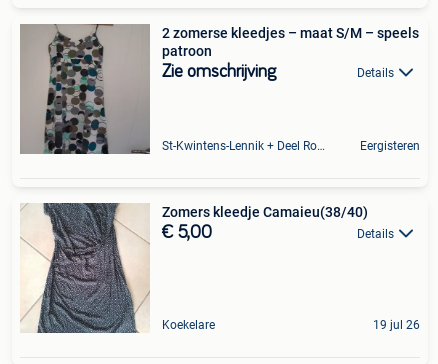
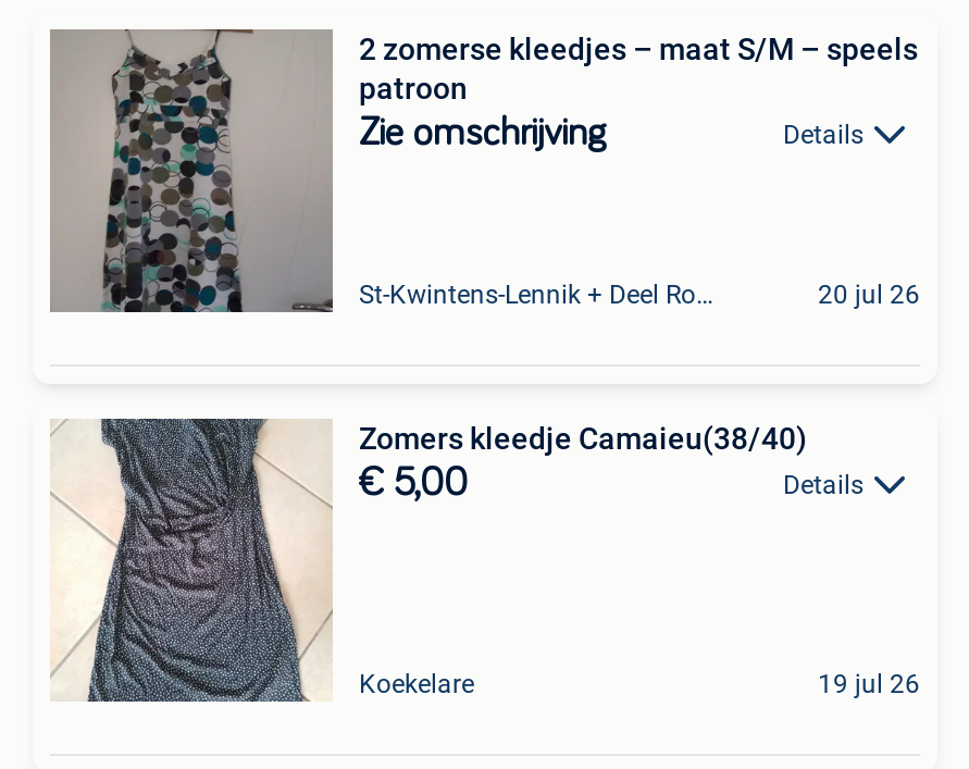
[360,139,420,153] Eergisteren -> [818,280,920,310] 20 jul 26

